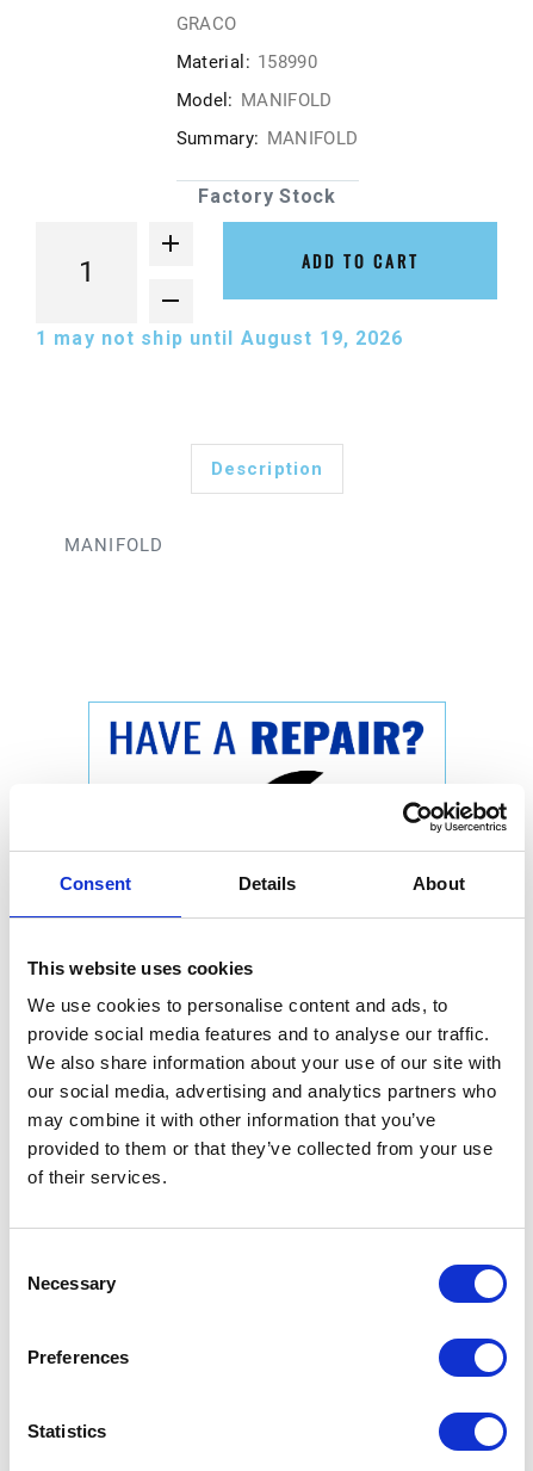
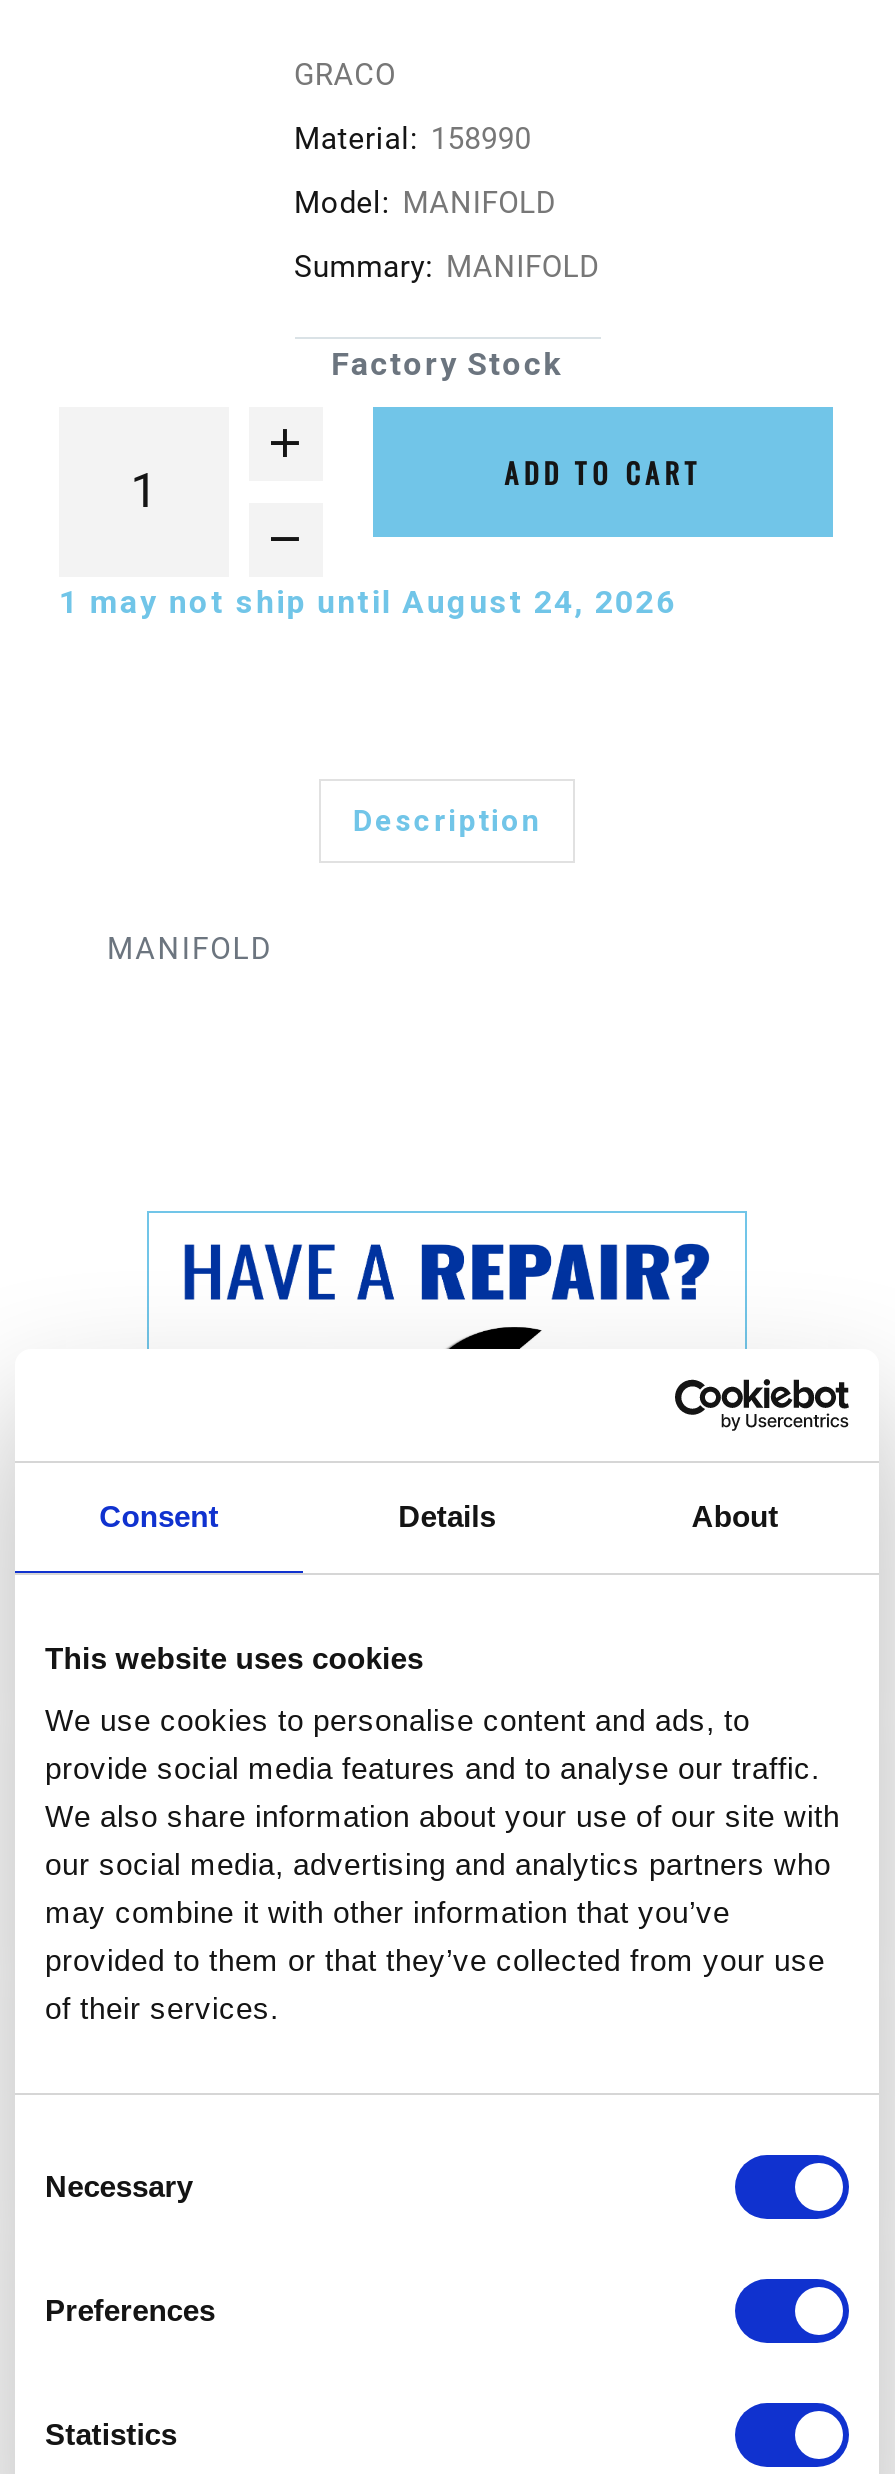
[36,327,416,350] 1 may not ship until August 19, 2026 -> [59,583,697,621] 1 may not ship until August 24, 2026

